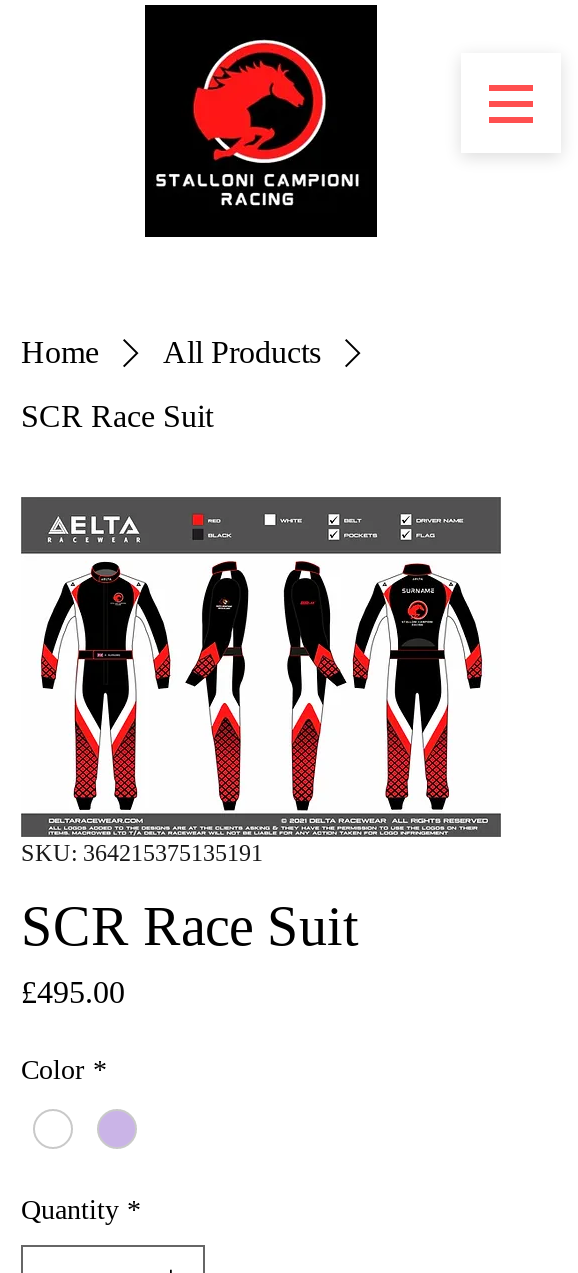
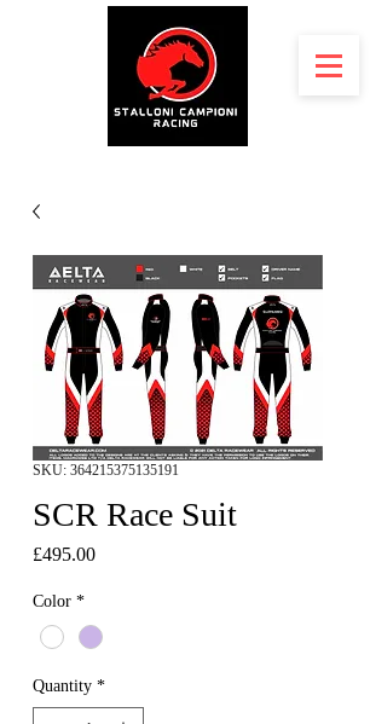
[21,335,321,433] Home | All Products | SCR Race Suit -> none

